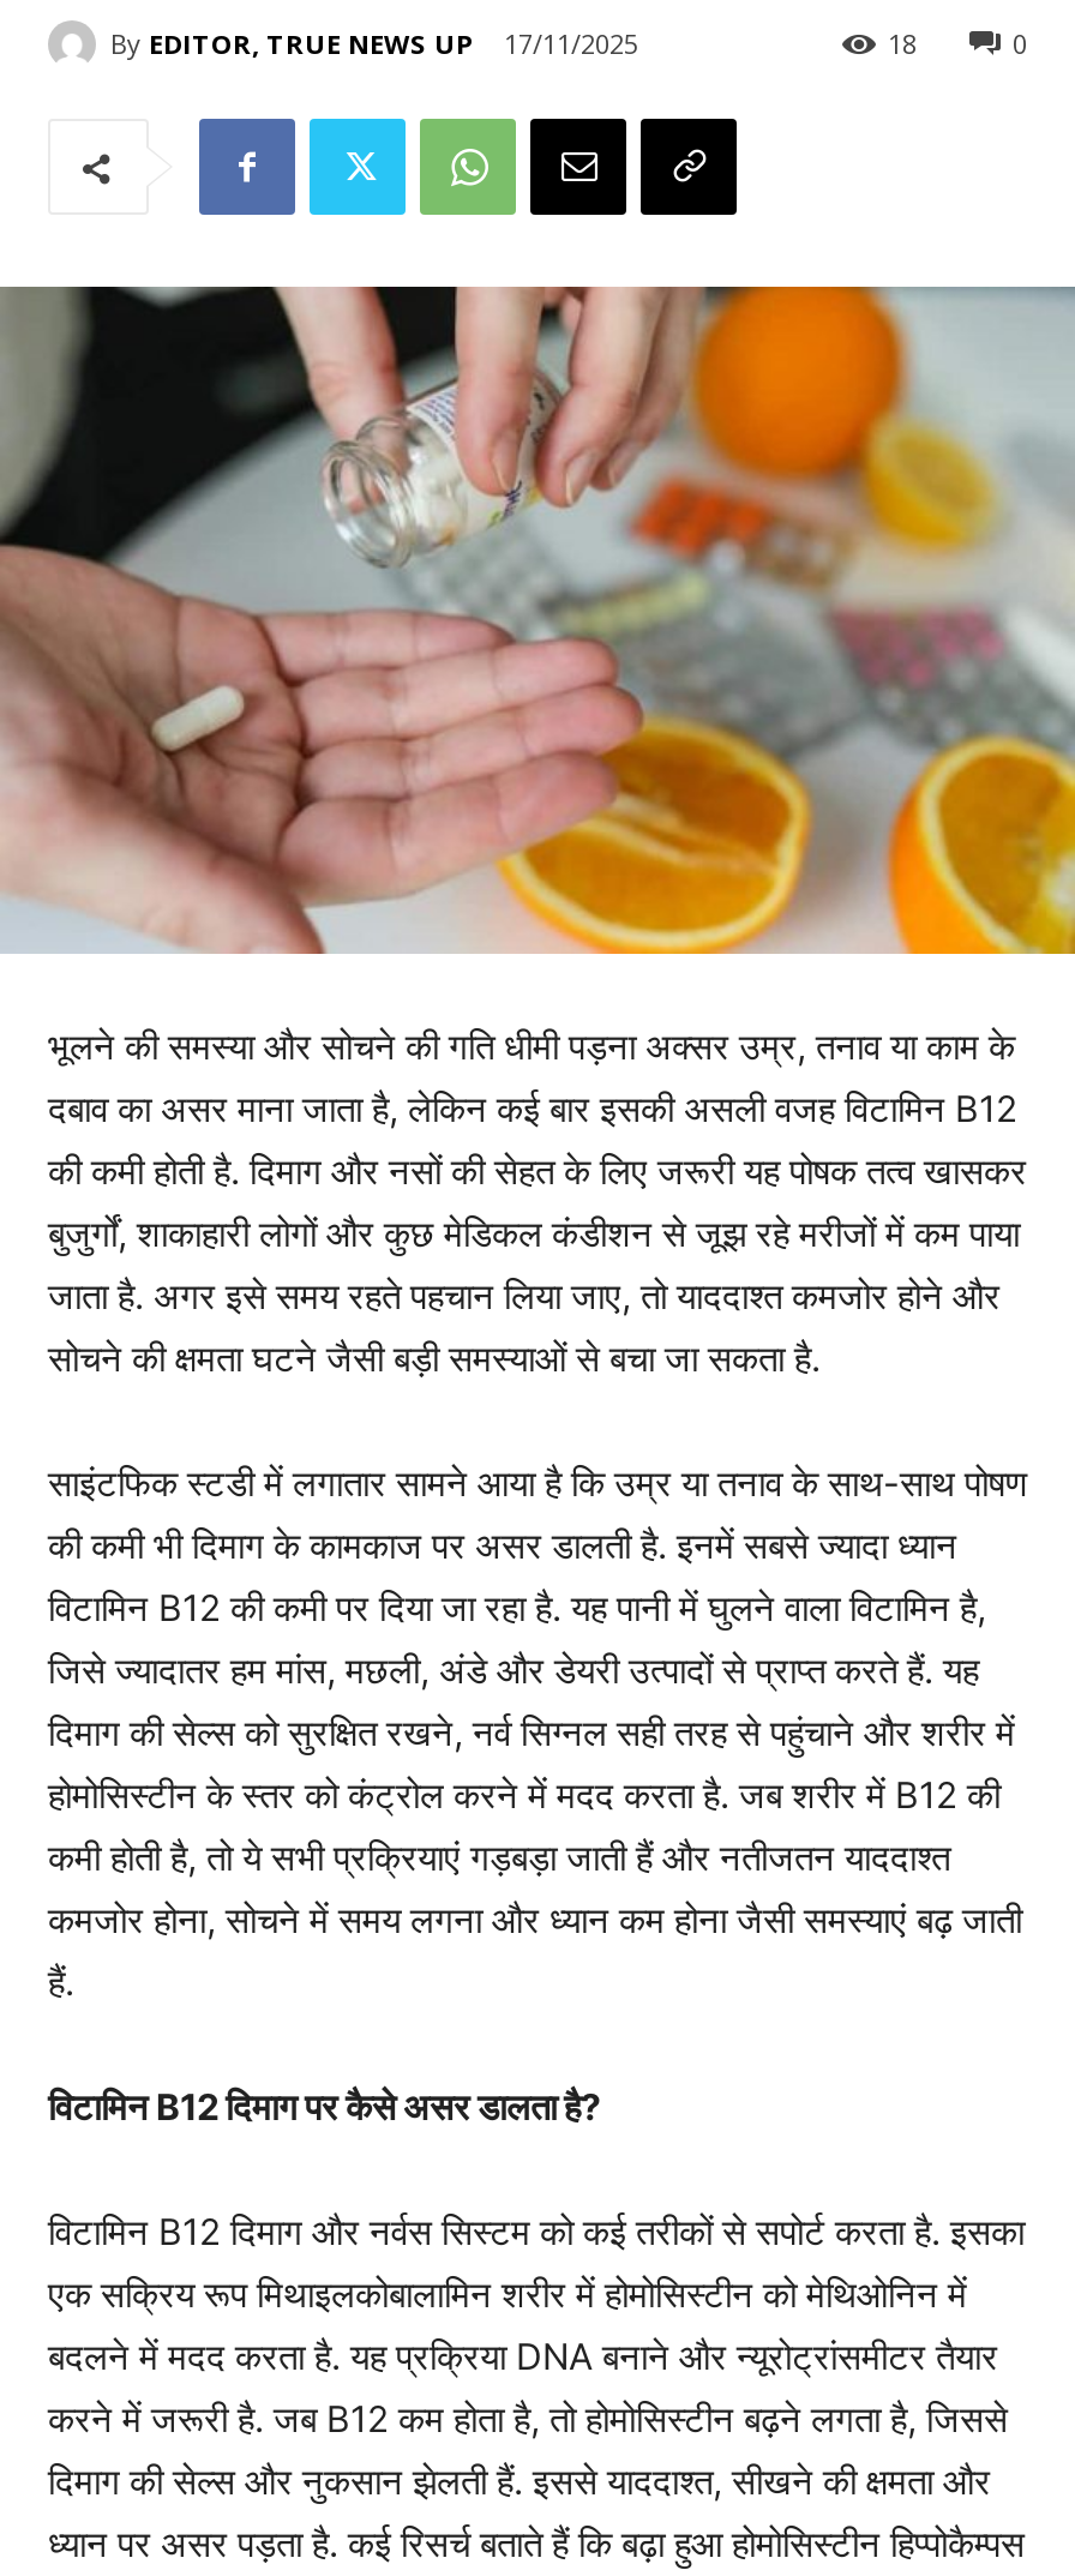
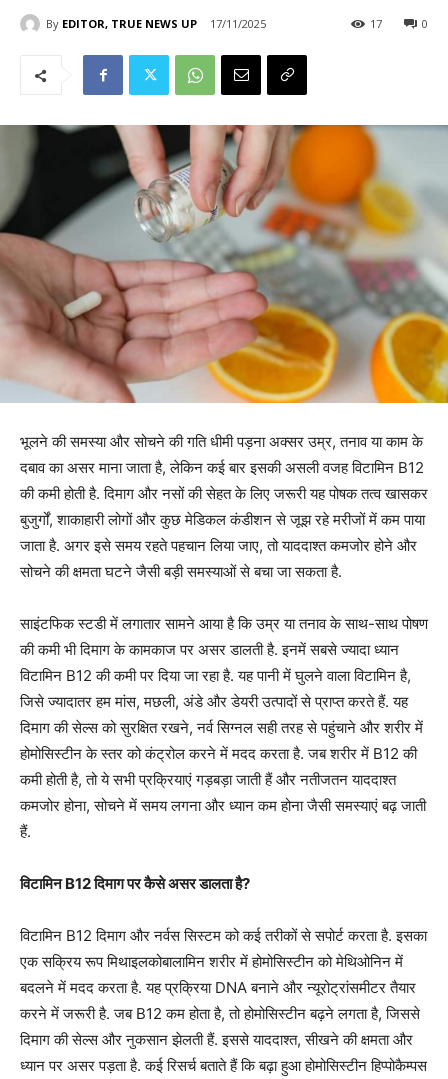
[888,25,917,61] 18 -> [370,16,382,31] 17

